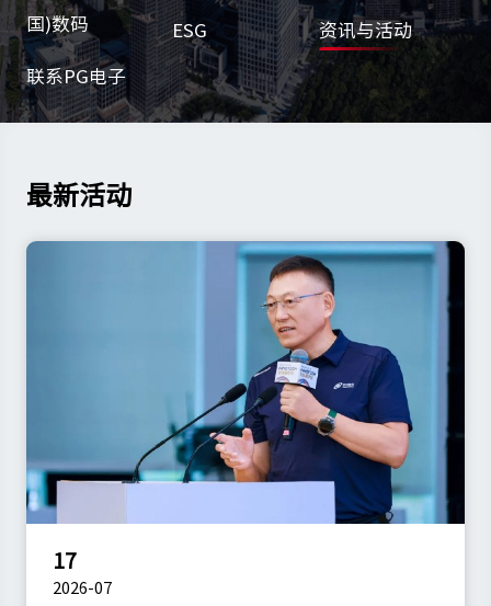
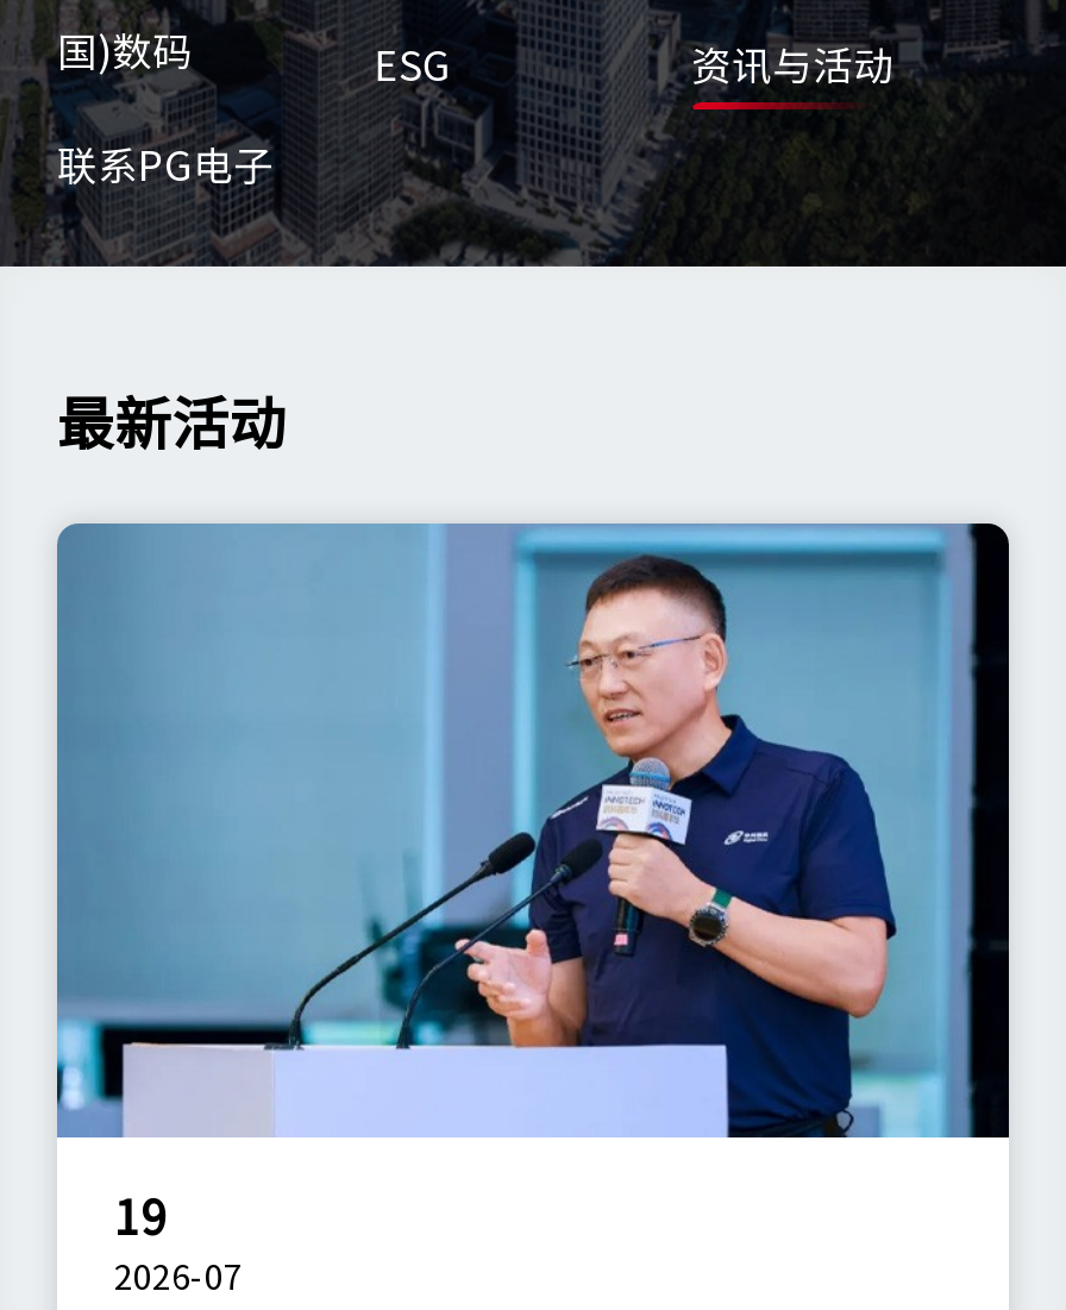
[53,550,77,571] 17 -> [114,1195,167,1240] 19

